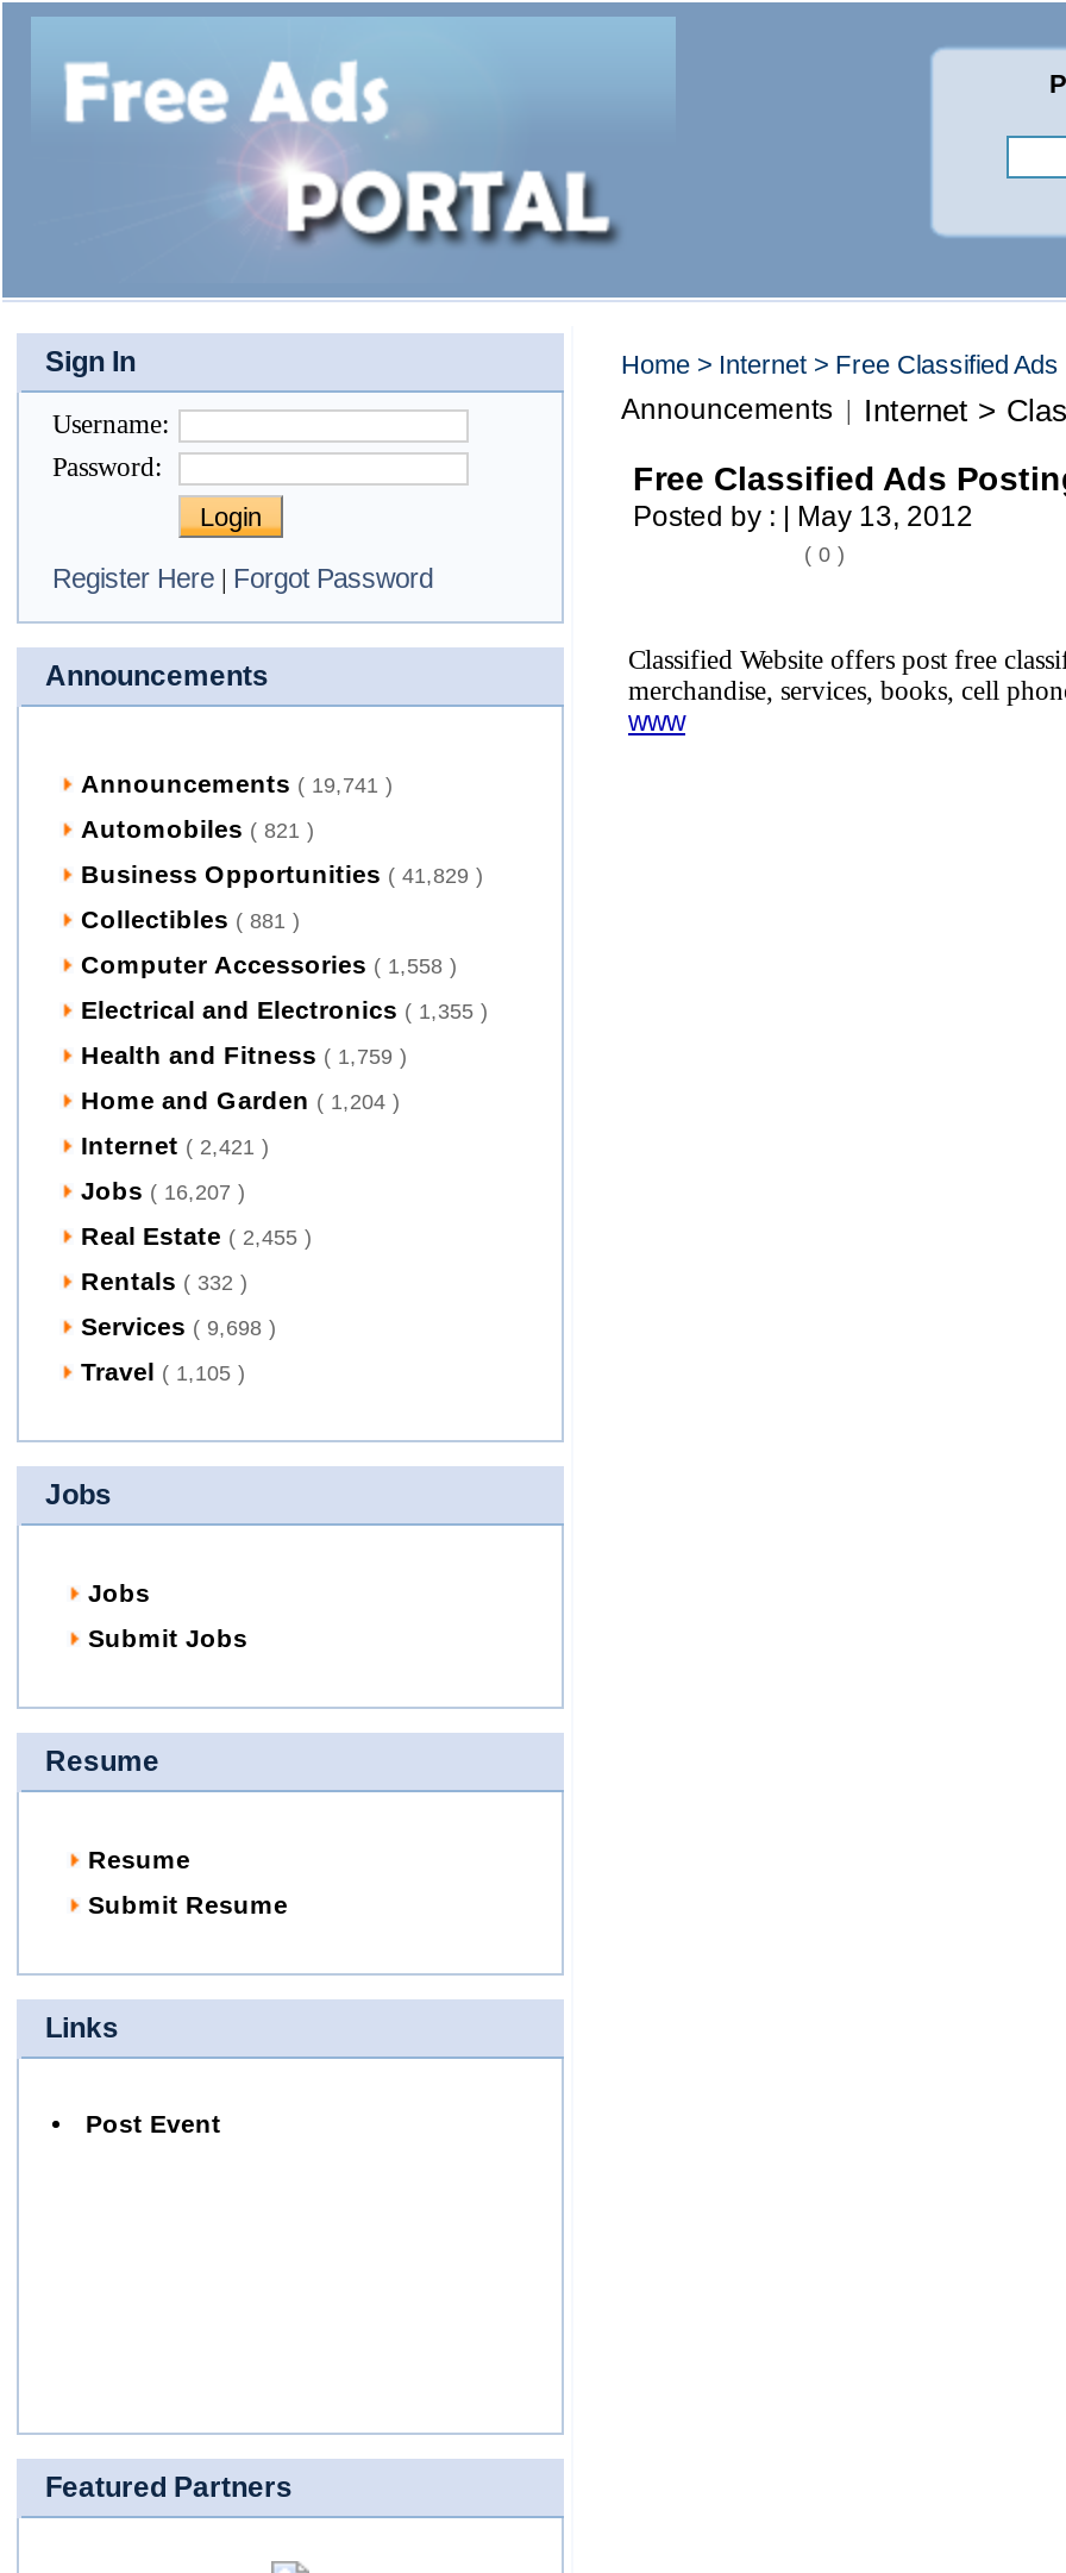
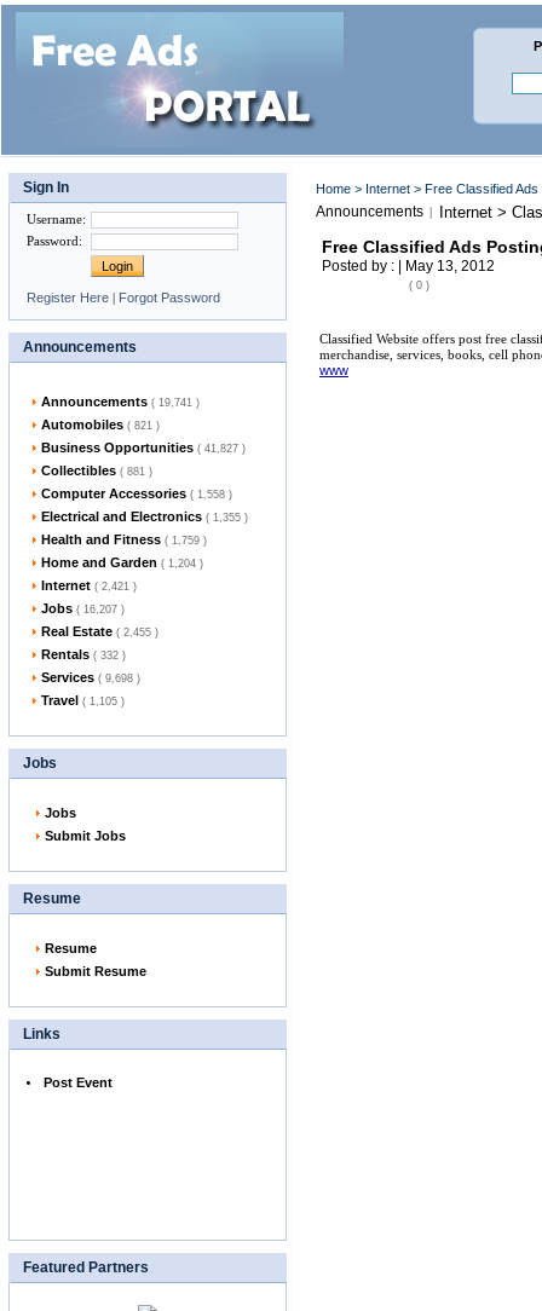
[81,859,483,888] Business Opportunities ( 41,829 ) -> [41,440,246,455] Business Opportunities ( 41,827 )

